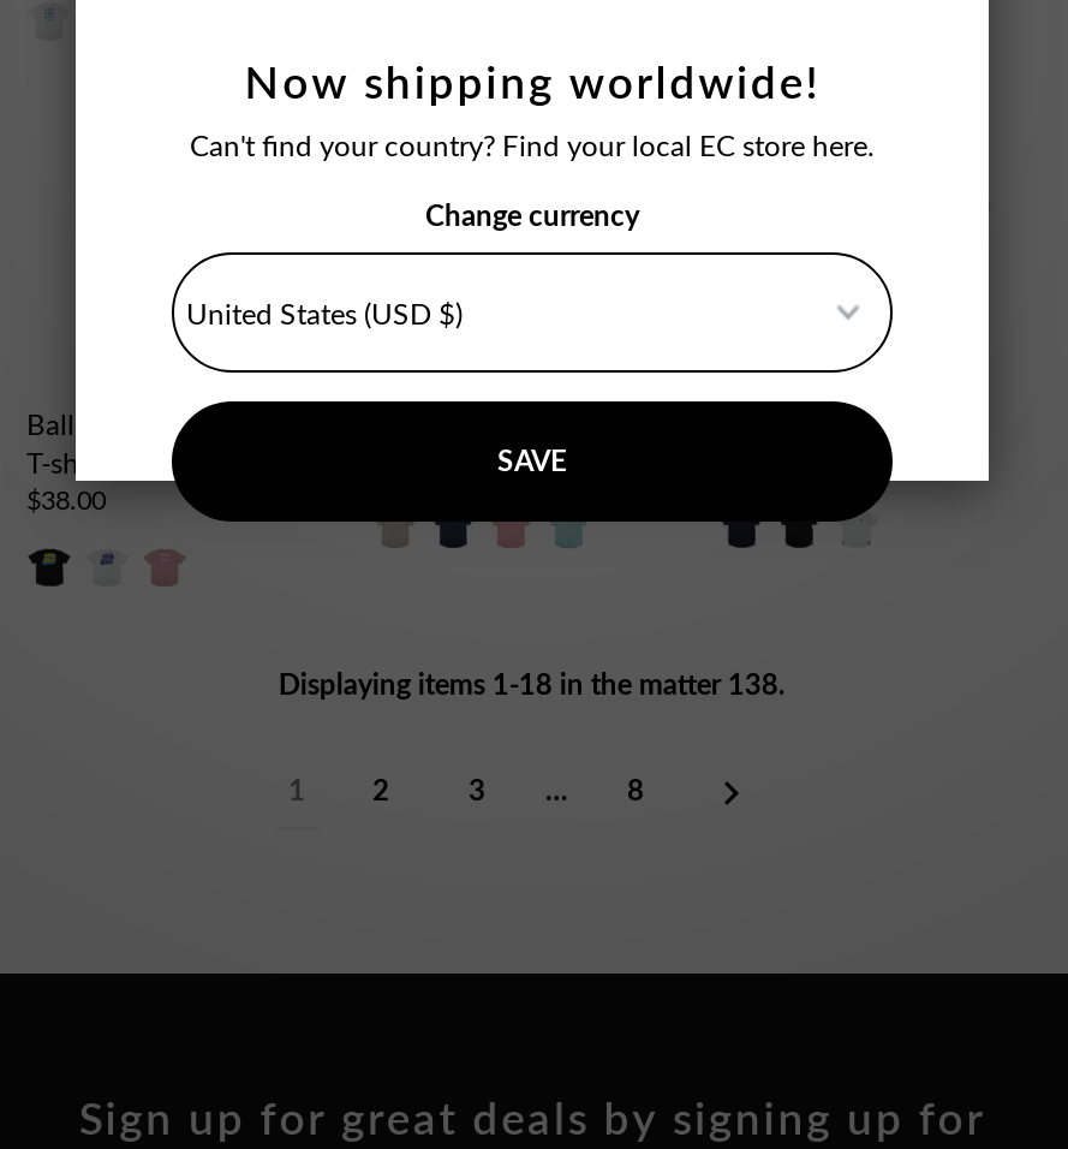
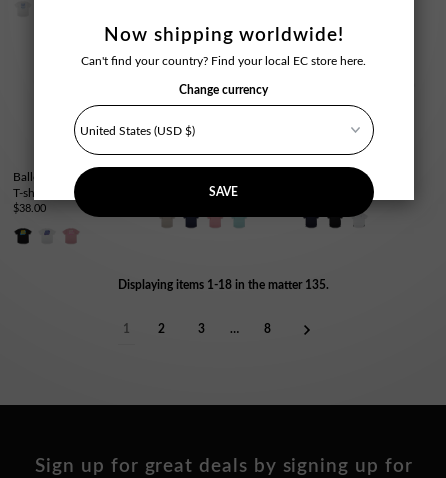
[278,671,785,699] Displaying items 1-18 in the matter 138. -> [118,279,329,291] Displaying items 1-18 in the matter 135.

